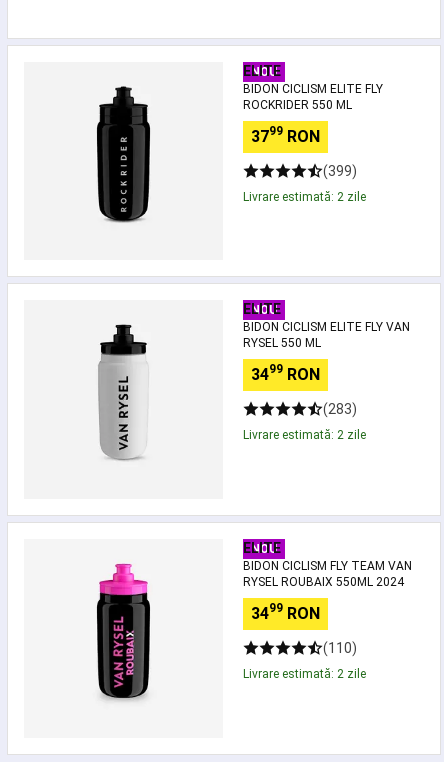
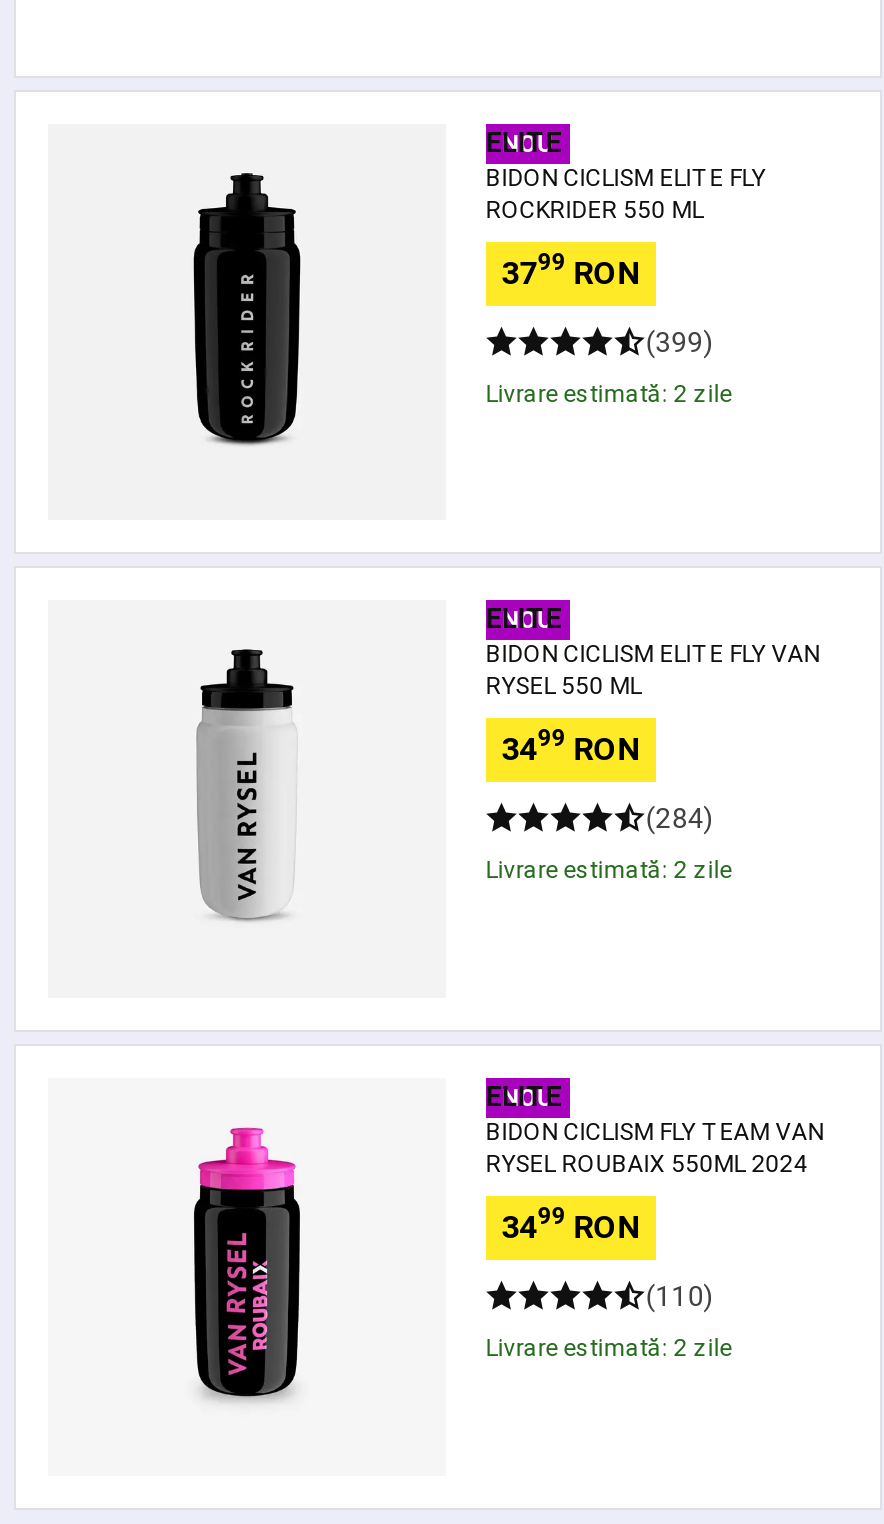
[323,401,357,417] (283) -> [645,802,713,834] (284)

